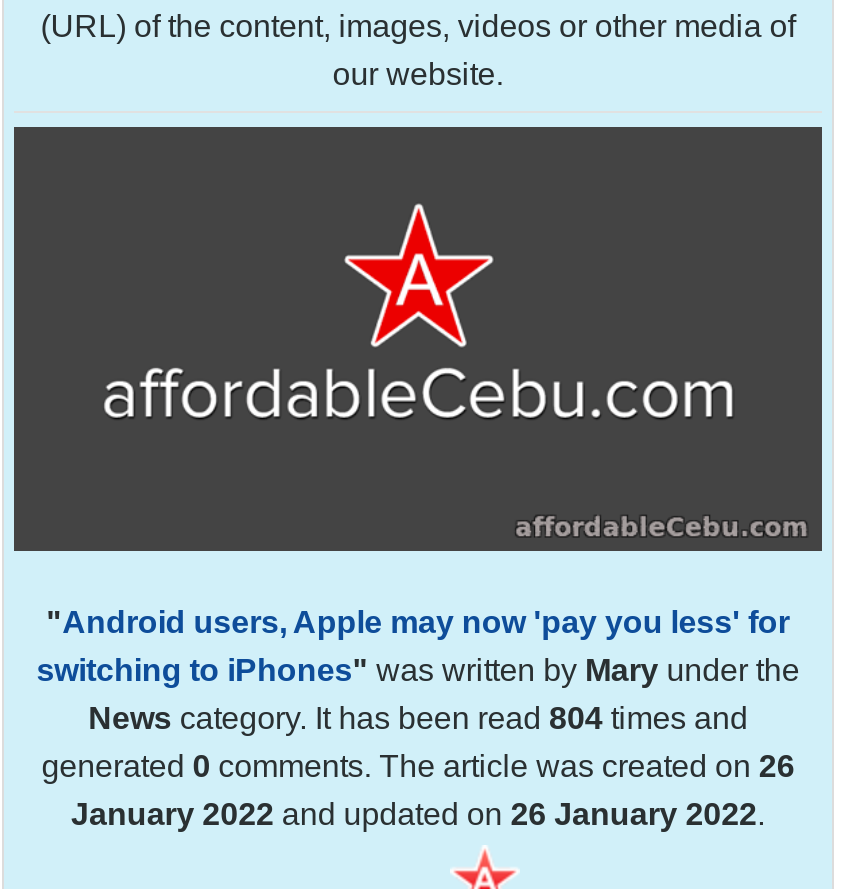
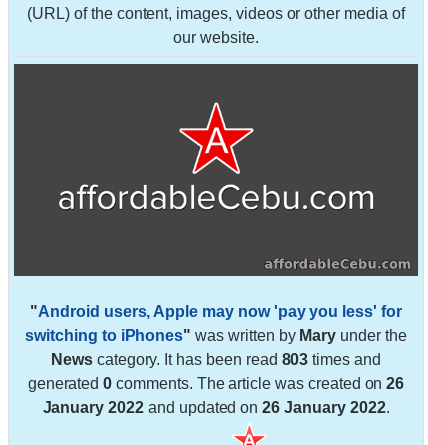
[88,700,748,734] News category. It has been read 804 times and -> [51,351,381,368] News category. It has been read 803 times and

